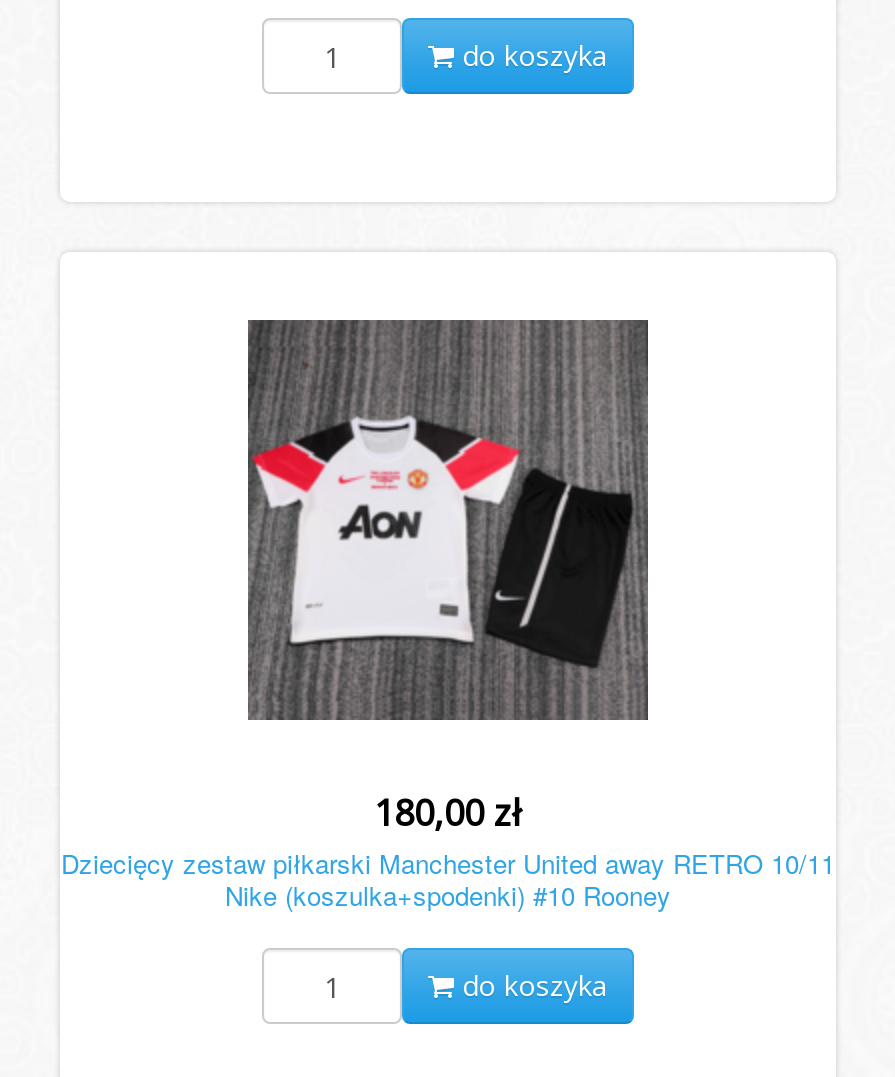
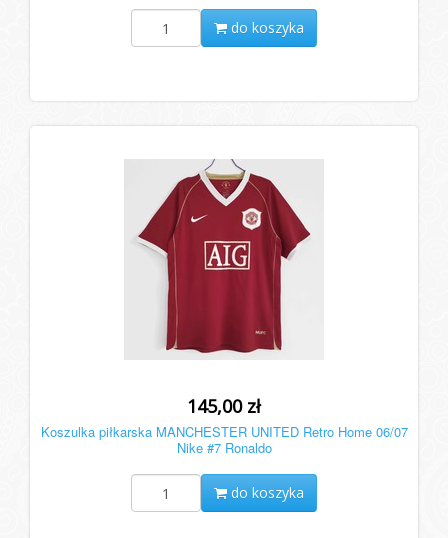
[61,318,835,914] [image] | 180,00 zł | Dziecięcy zestaw piłkarski Manchester United away RETRO 10/11 | Nike (koszulka+spodenki) #10 Rooney -> [40,160,407,457] [image] | 145,00 zł | Koszulka piłkarska MANCHESTER UNITED Retro Home 06/07 | Nike #7 Ronaldo

